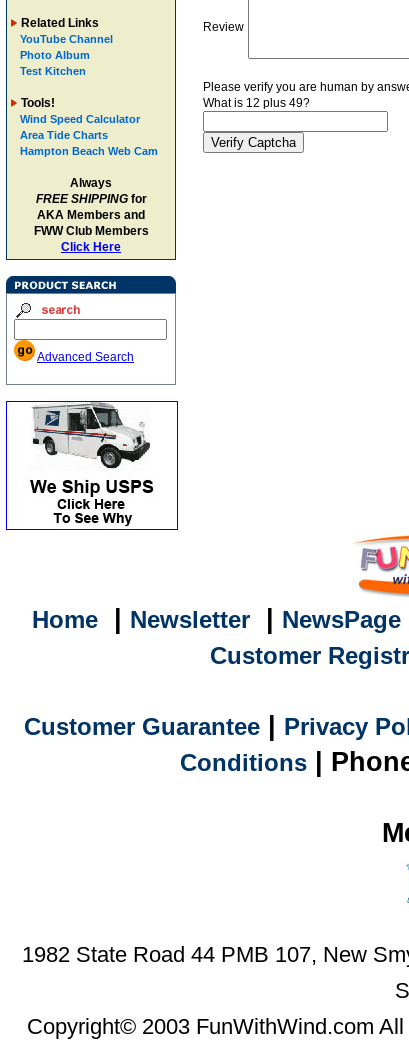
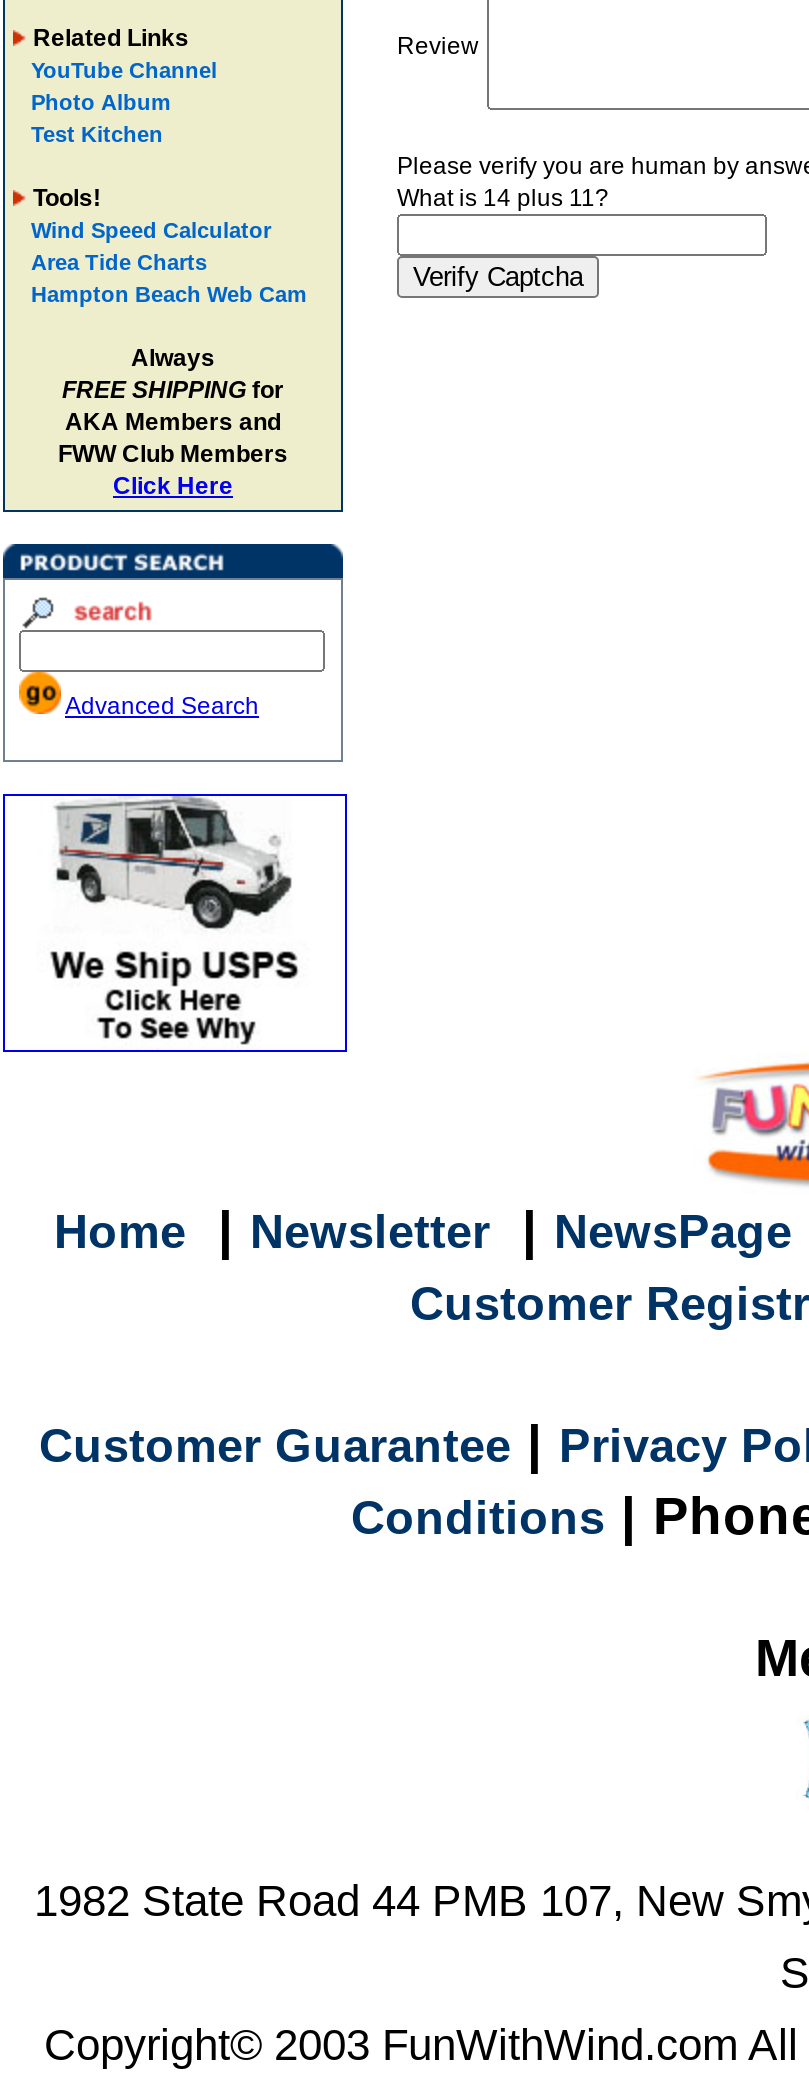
[203,96,310,110] What is 12 plus 49? -> [397,184,609,212] What is 14 plus 11?

